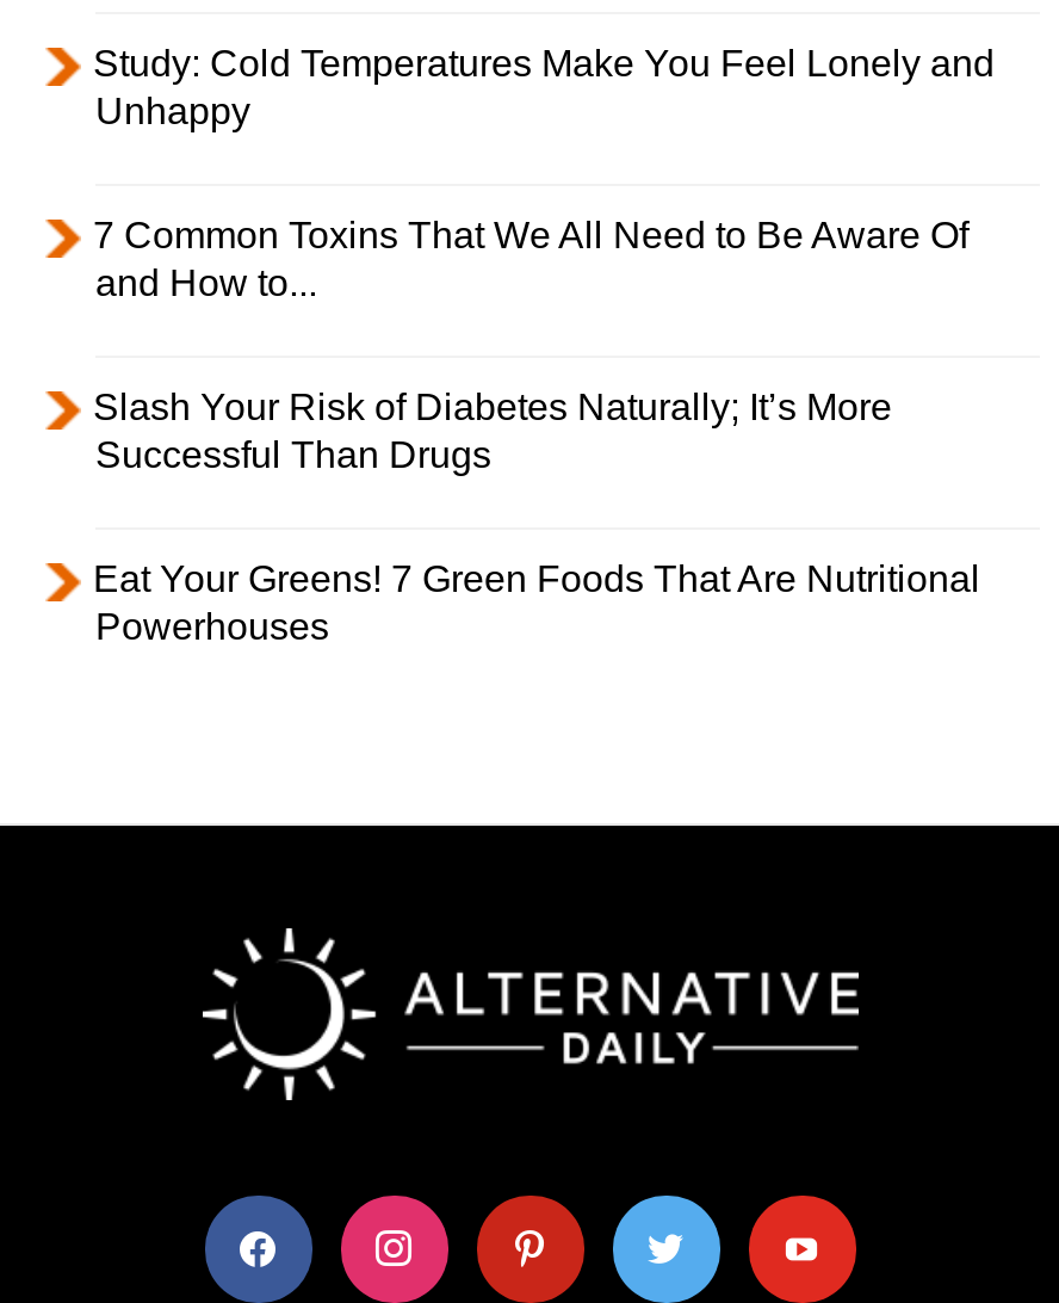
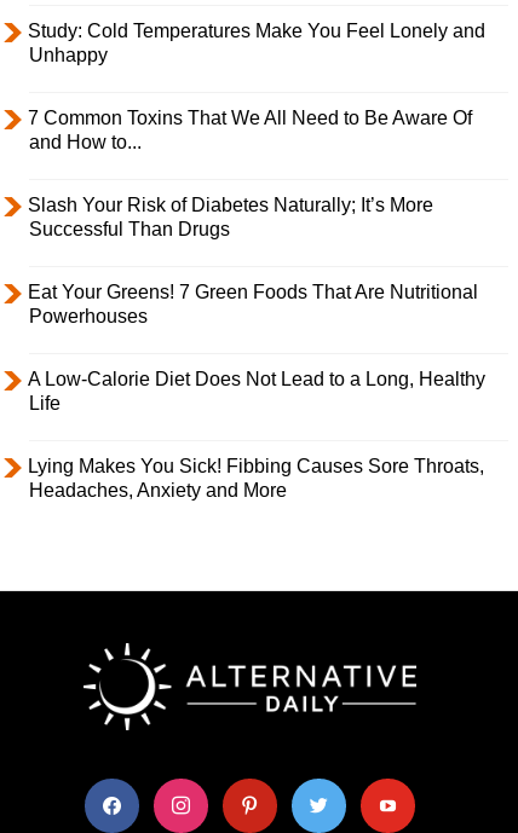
none -> [28,369,485,500] A Low-Calorie Diet Does Not Lead to a Long, Healthy | Life | Lying Makes You Sick! Fibbing Causes Sore Throats, | Headaches, Anxiety and More

